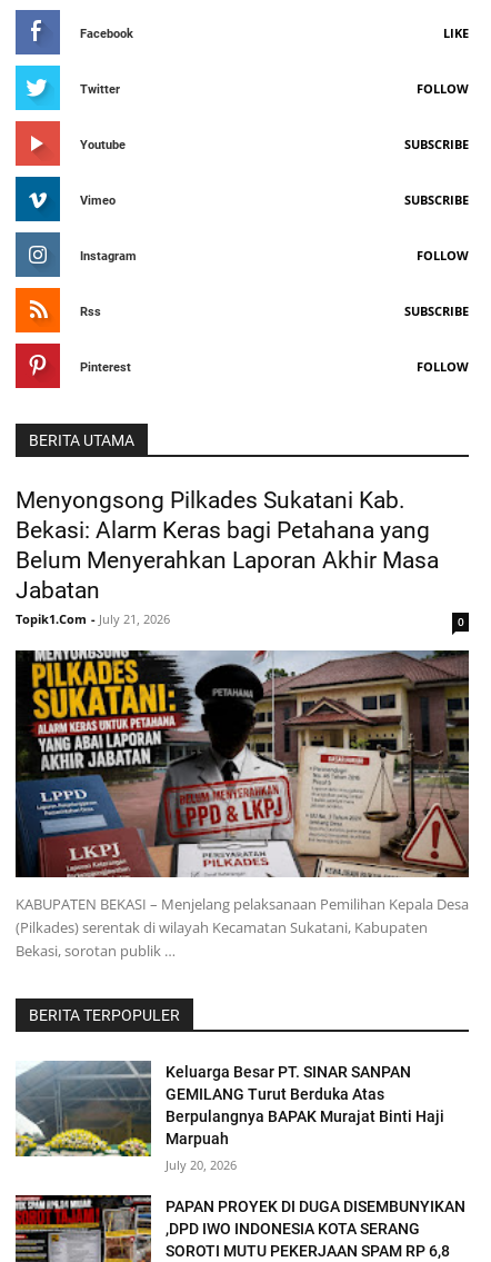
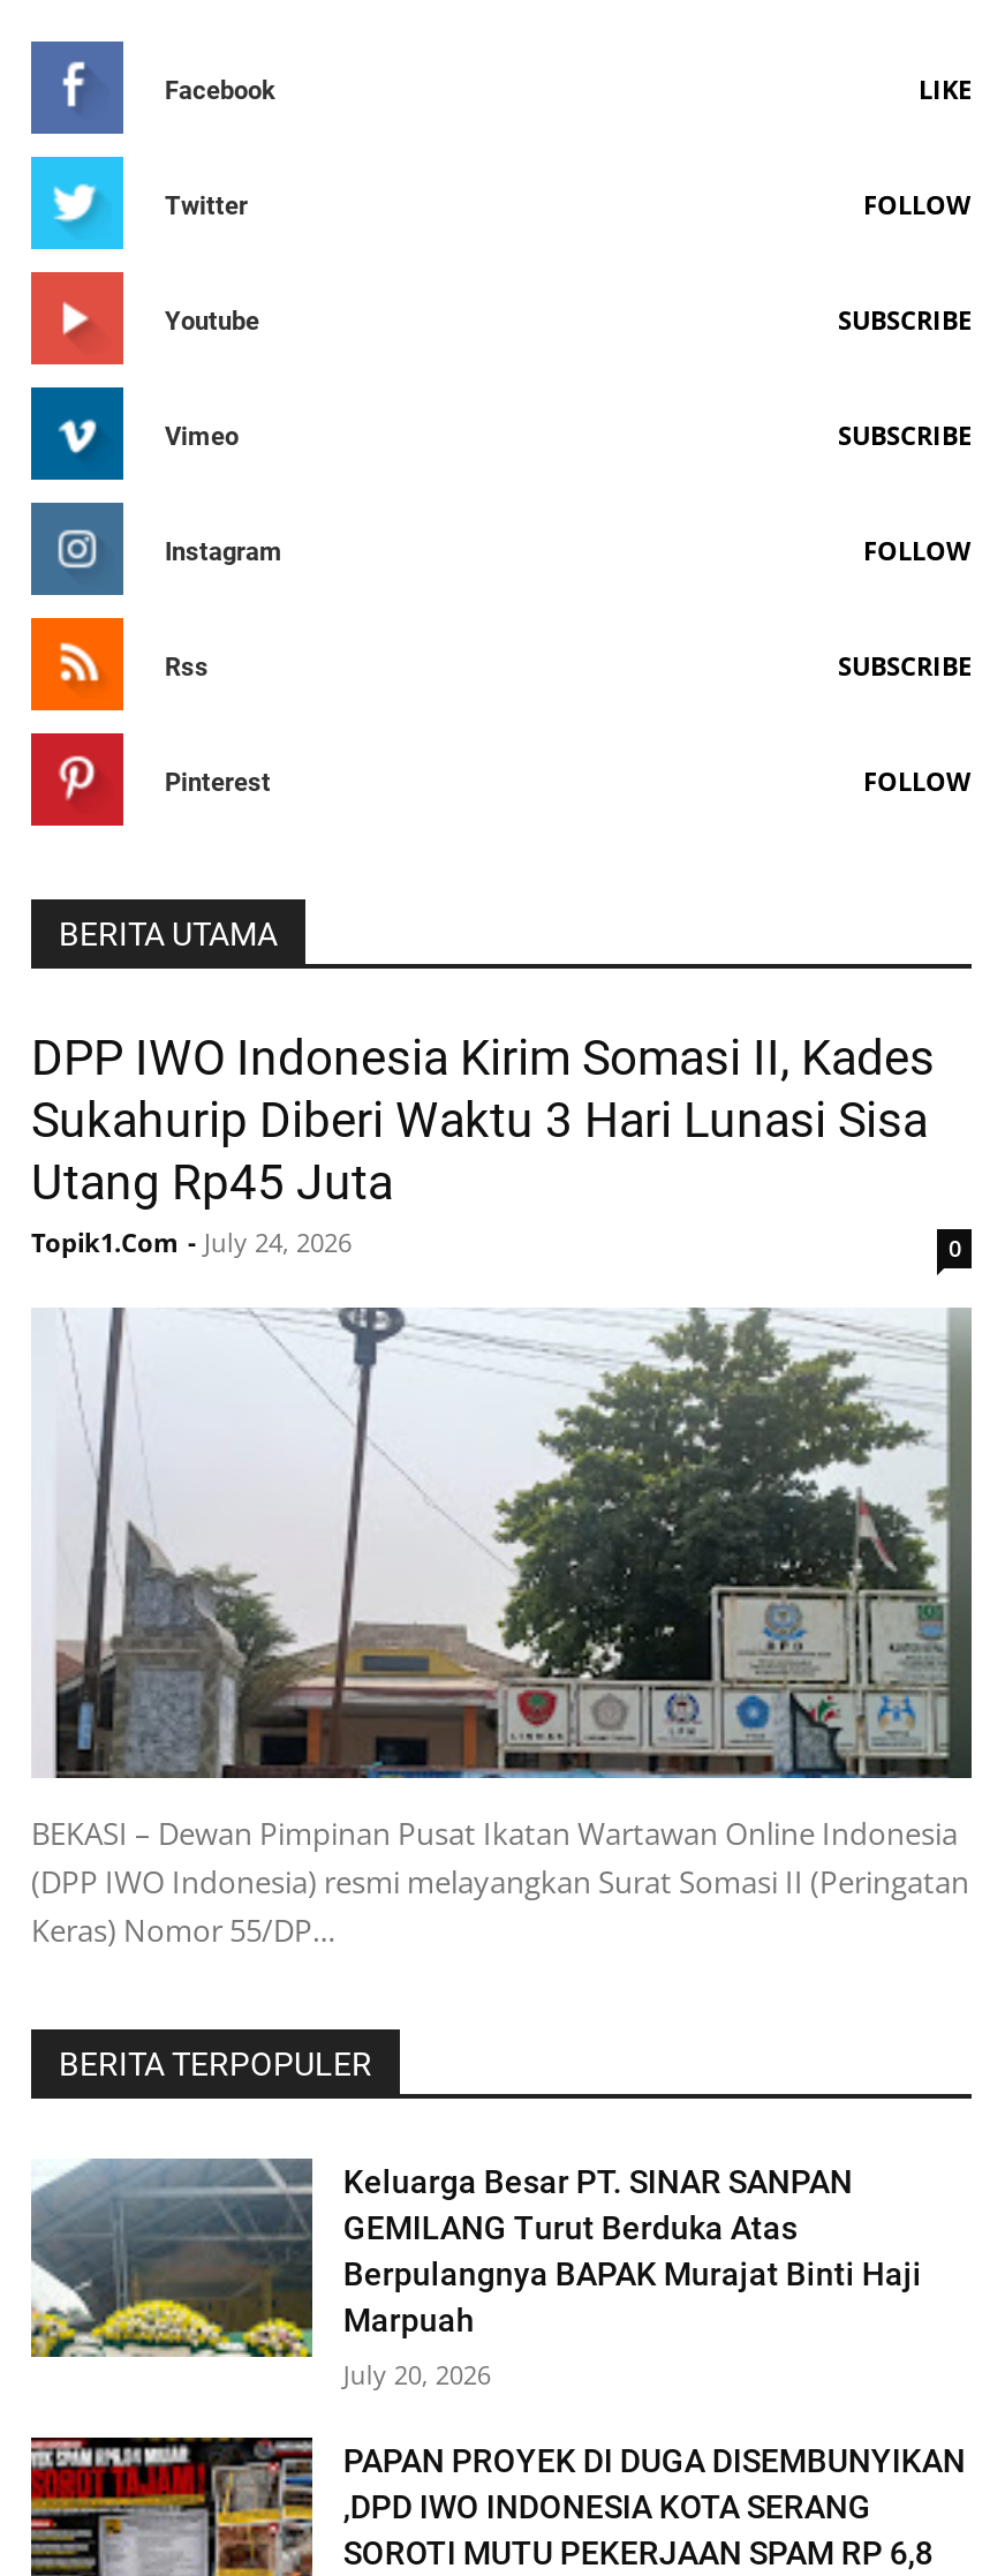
[16,487,439,627] Menyongsong Pilkades Sukatani Kab. | Bekasi: Alarm Keras bagi Petahana yang | Belum Menyerahkan Laporan Akhir Masa | Jabatan | Topik1.Com - July 21, 2026 -> [31,1031,935,1259] DPP IWO Indonesia Kirim Somasi II, Kades | Sukahurip Diberi Waktu 3 Hari Lunasi Sisa | Utang Rp45 Juta | Topik1.Com - July 24, 2026
[14,649,470,961] [image] | KABUPATEN BEKASI – Menjelang pelaksanaan Pemilihan Kepala Desa | (Pilkades) serentak di wilayah Kecamatan Sukatani, Kabupaten | Bekasi, sorotan publik … -> [31,1308,974,1951] [image] | BEKASI – Dewan Pimpinan Pusat Ikatan Wartawan Online Indonesia | (DPP IWO Indonesia) resmi melayangkan Surat Somasi II (Peringatan | Keras) Nomor 55/DP…

